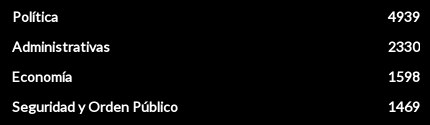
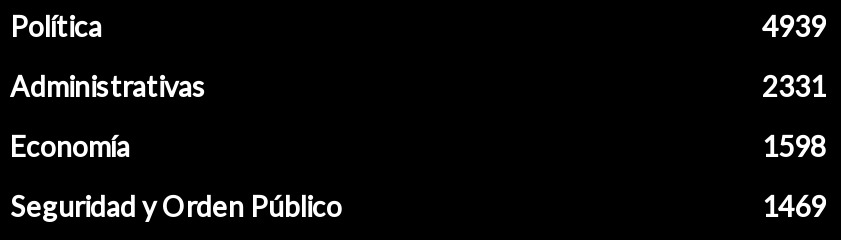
[388,38,420,55] 2330 -> [762,69,826,103] 2331

